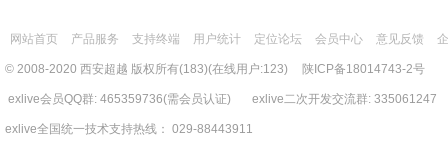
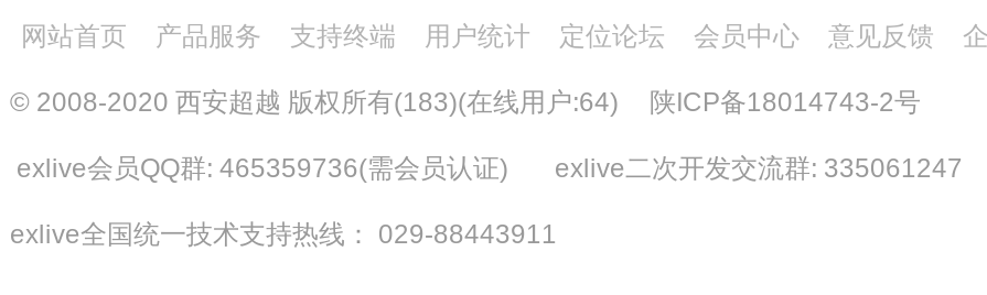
[5,62,425,76] © 2008-2020 西安超越 版权所有(183)(在线用户:123) 陕ICP备18014743-2号 -> [10,87,921,118] © 2008-2020 西安超越 版权所有(183)(在线用户:64) 陕ICP备18014743-2号

